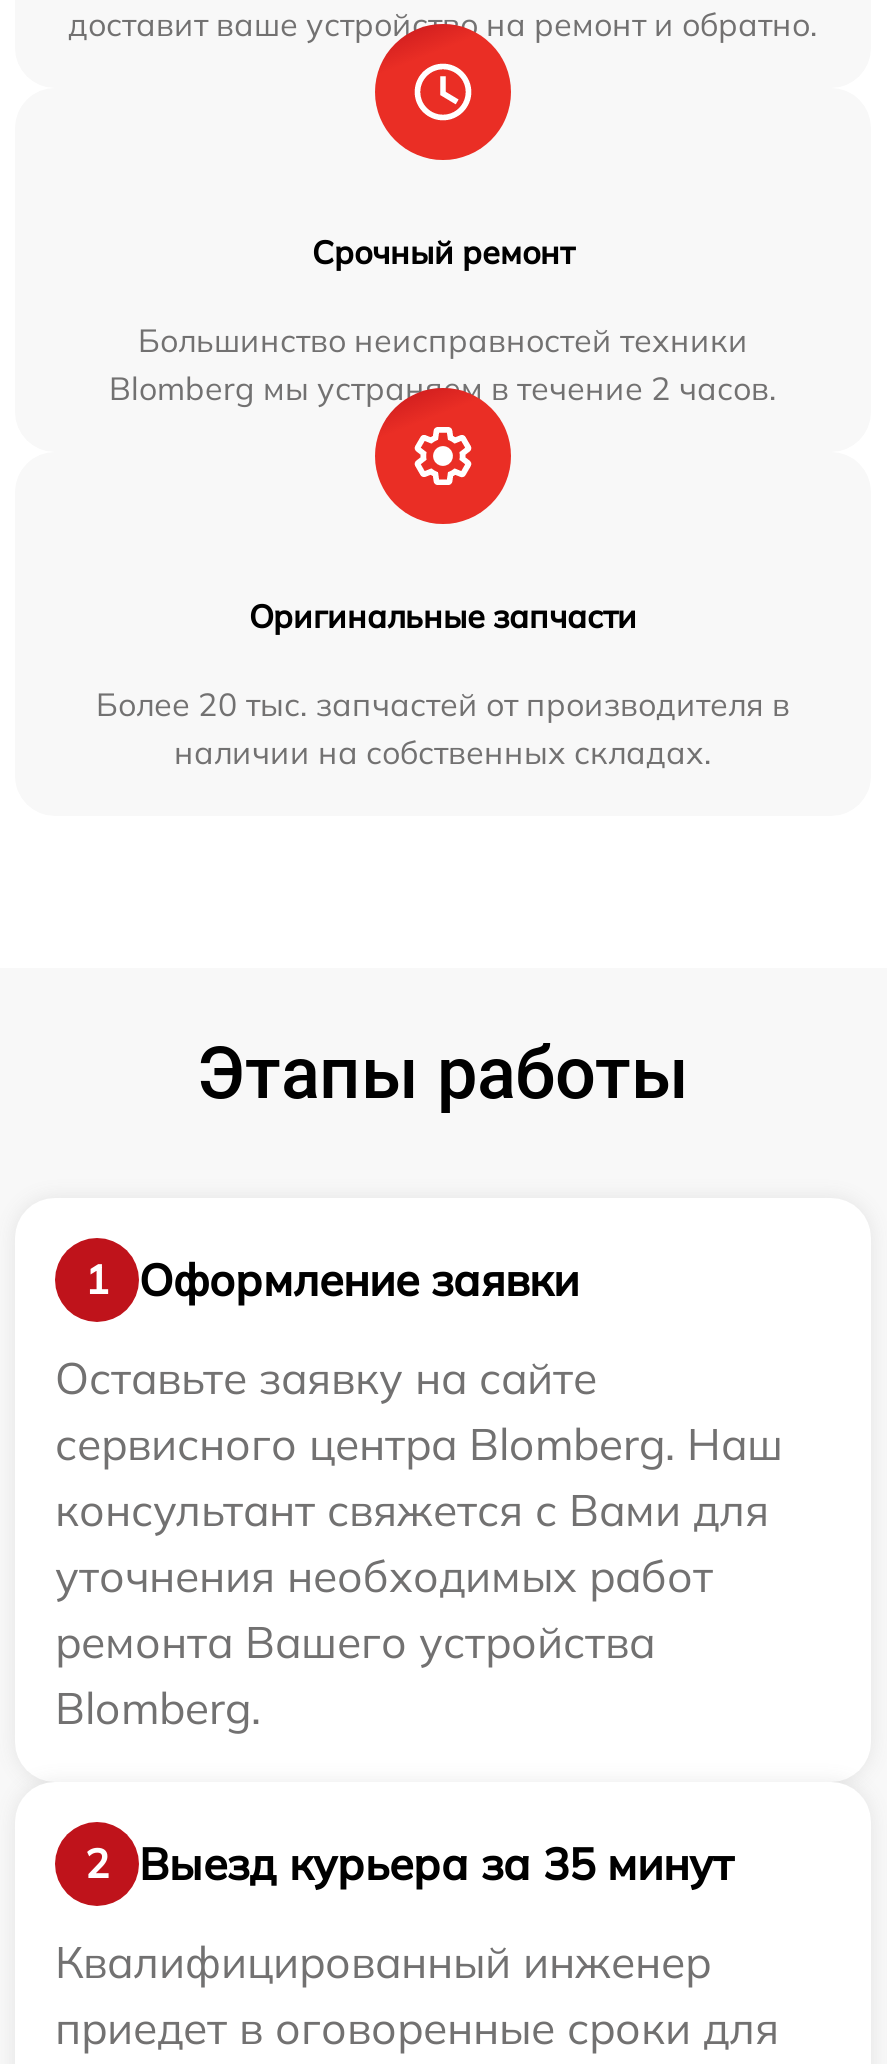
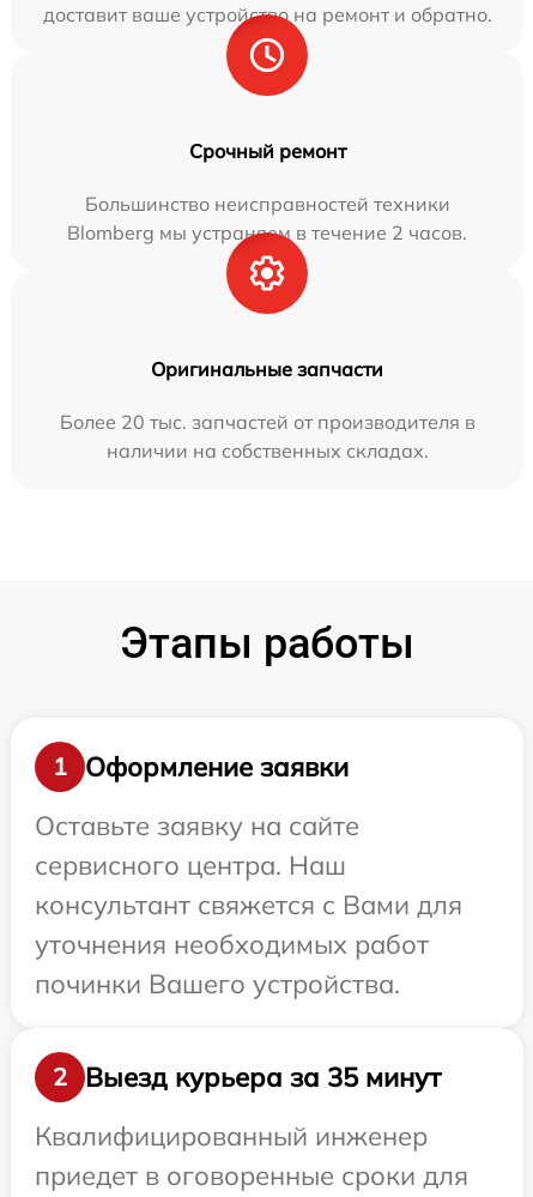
[55,1416,783,1472] сервисного центра Blomberg. Наш -> [35,849,346,882] сервисного центра. Наш
[55,1614,655,1736] ремонта Вашего устройства | Blomberg. -> [35,967,400,1001] починки Вашего устройства.

